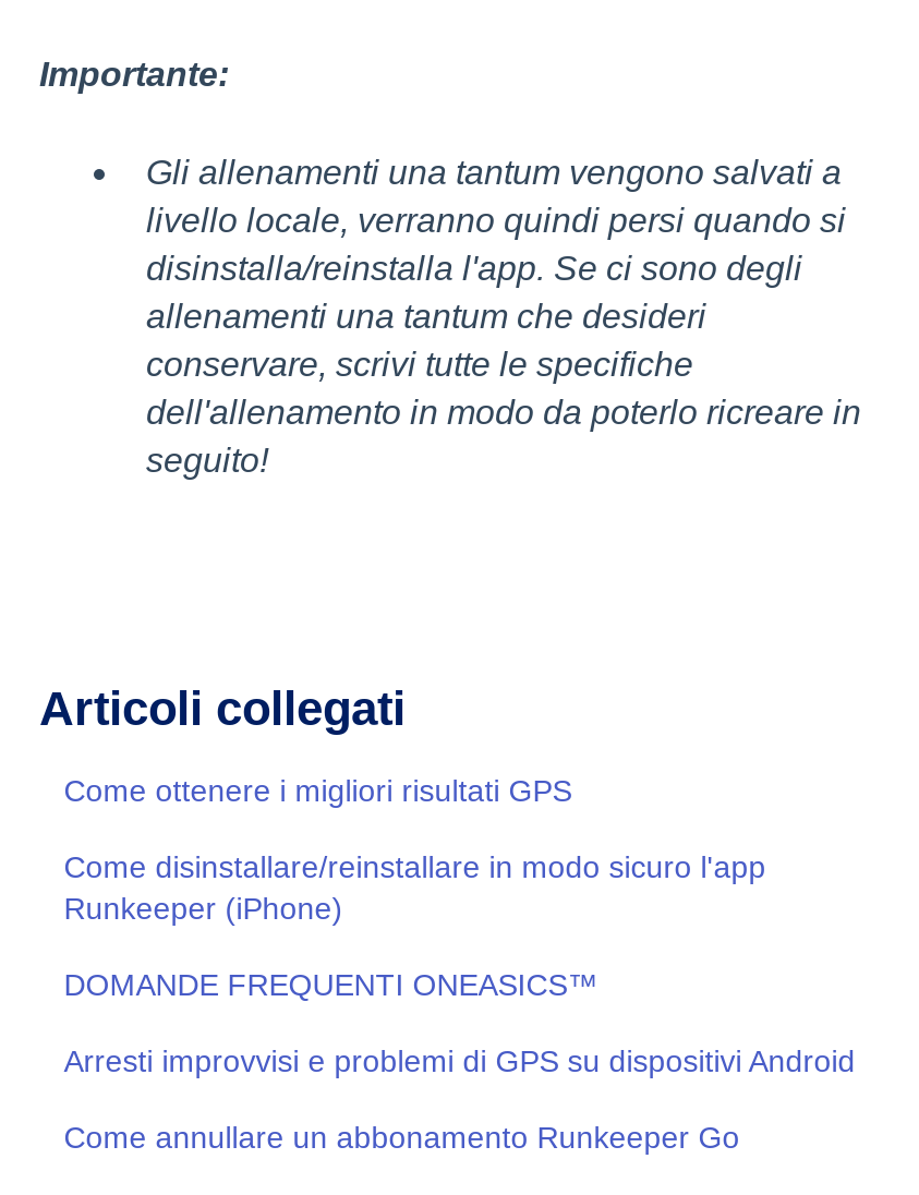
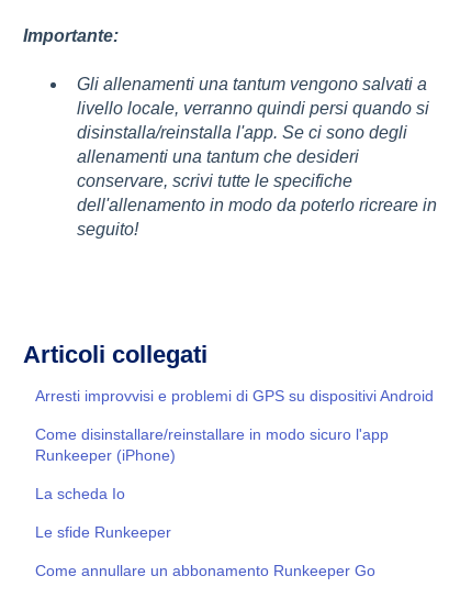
[64,772,572,807] Come ottenere i migliori risultati GPS -> none
none -> [35,523,171,541] Le sfide Runkeeper
[64,966,598,1001] DOMANDE FREQUENTI ONEASICS™ -> [35,485,125,503] La scheda Io
moved [64,1043,855,1078] -> [35,387,434,405]: Arresti improvvisi e problemi di GPS su dispositivi Android

